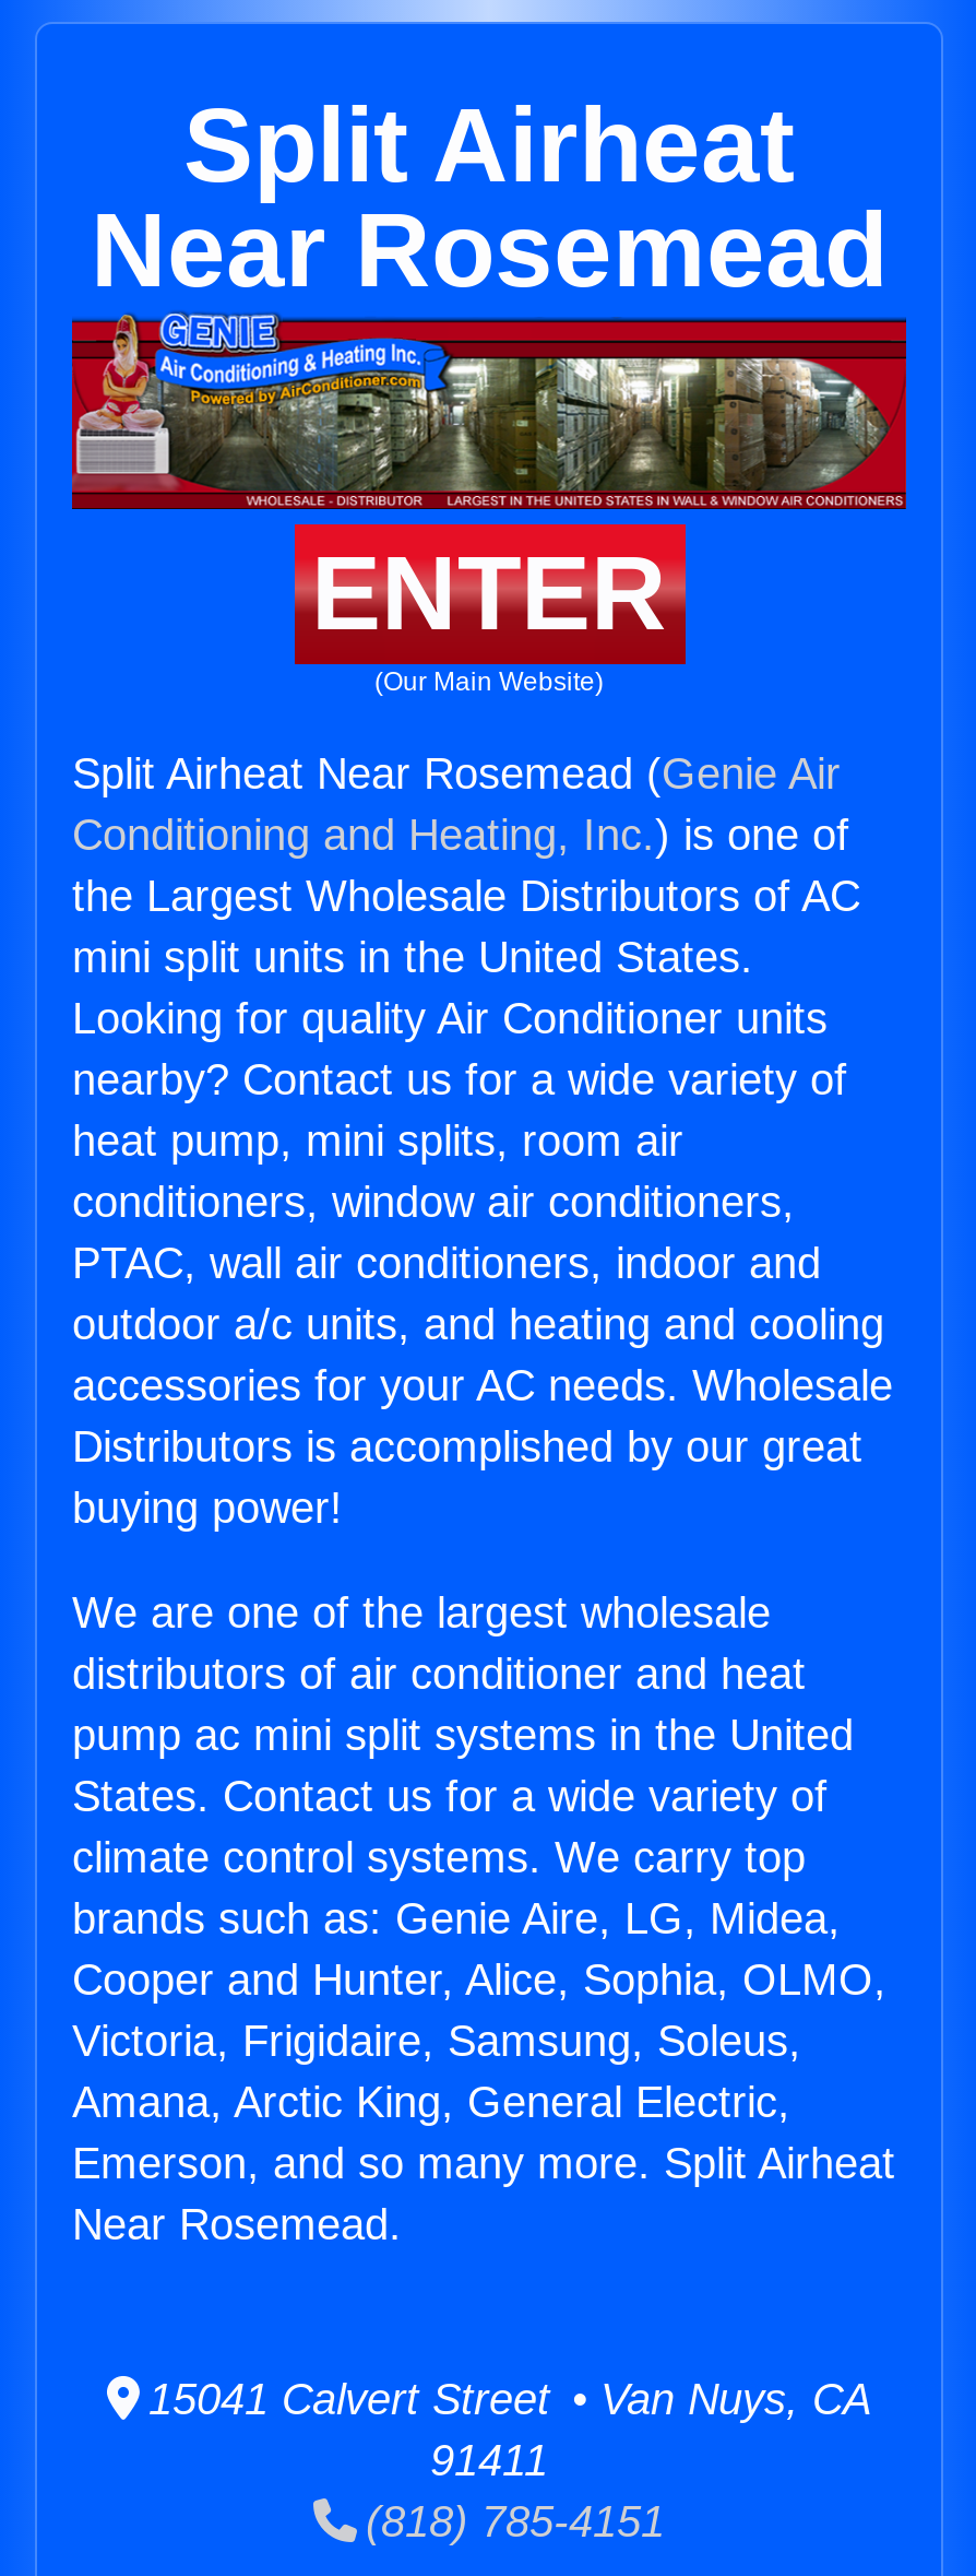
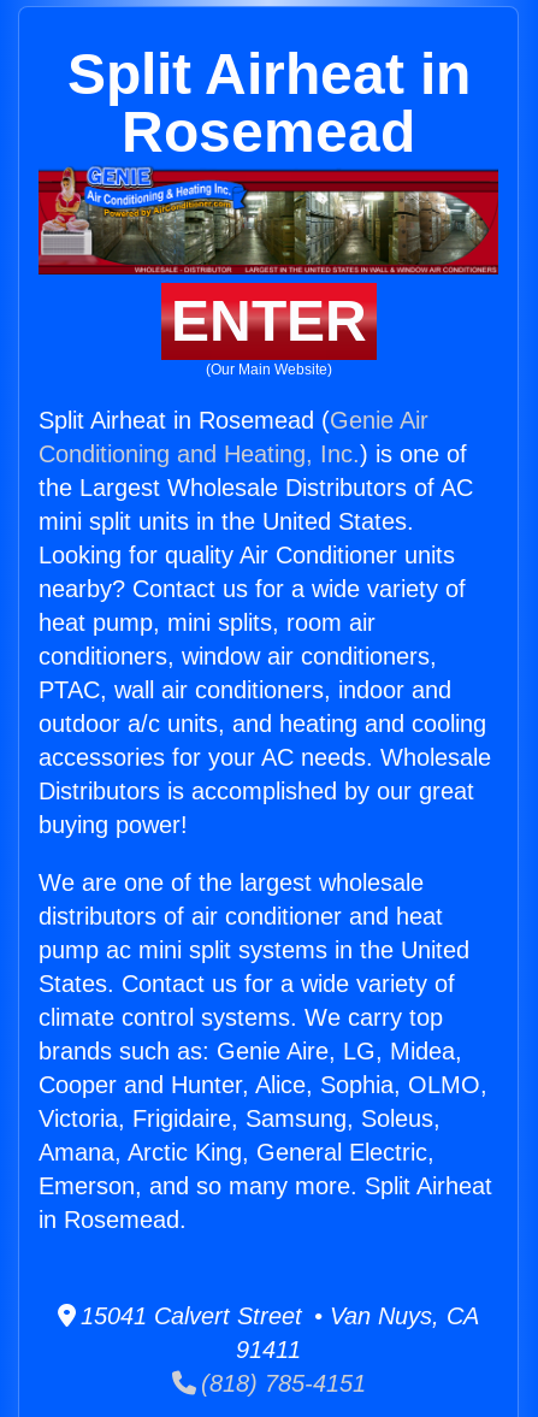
[91,87,888,308] Split Airheat | Near Rosemead -> [67,42,470,164] Split Airheat in | Rosemead
[72,750,841,798] Split Airheat Near Rosemead (Genie Air -> [39,407,428,434] Split Airheat in Rosemead (Genie Air
[72,2200,402,2248] Near Rosemead. -> [39,1206,187,1233] in Rosemead.

